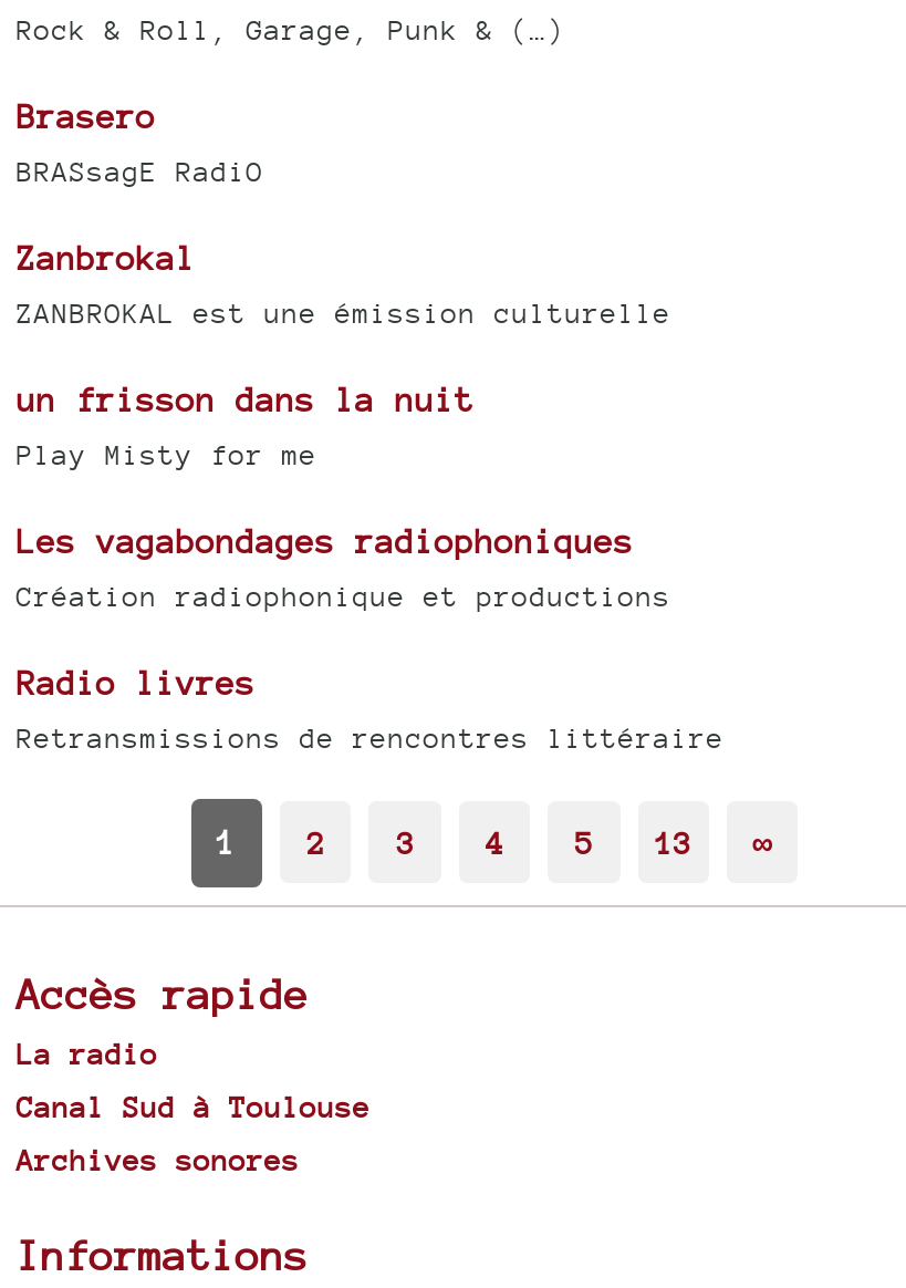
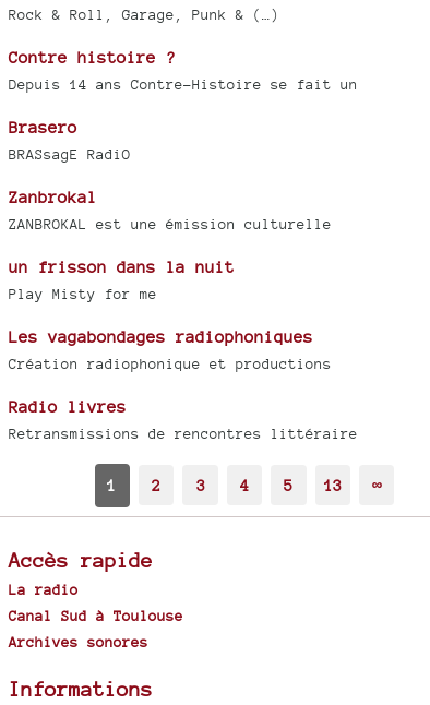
none -> [9,48,358,93] Contre histoire ? | Depuis 14 ans Contre-Histoire se fait un

